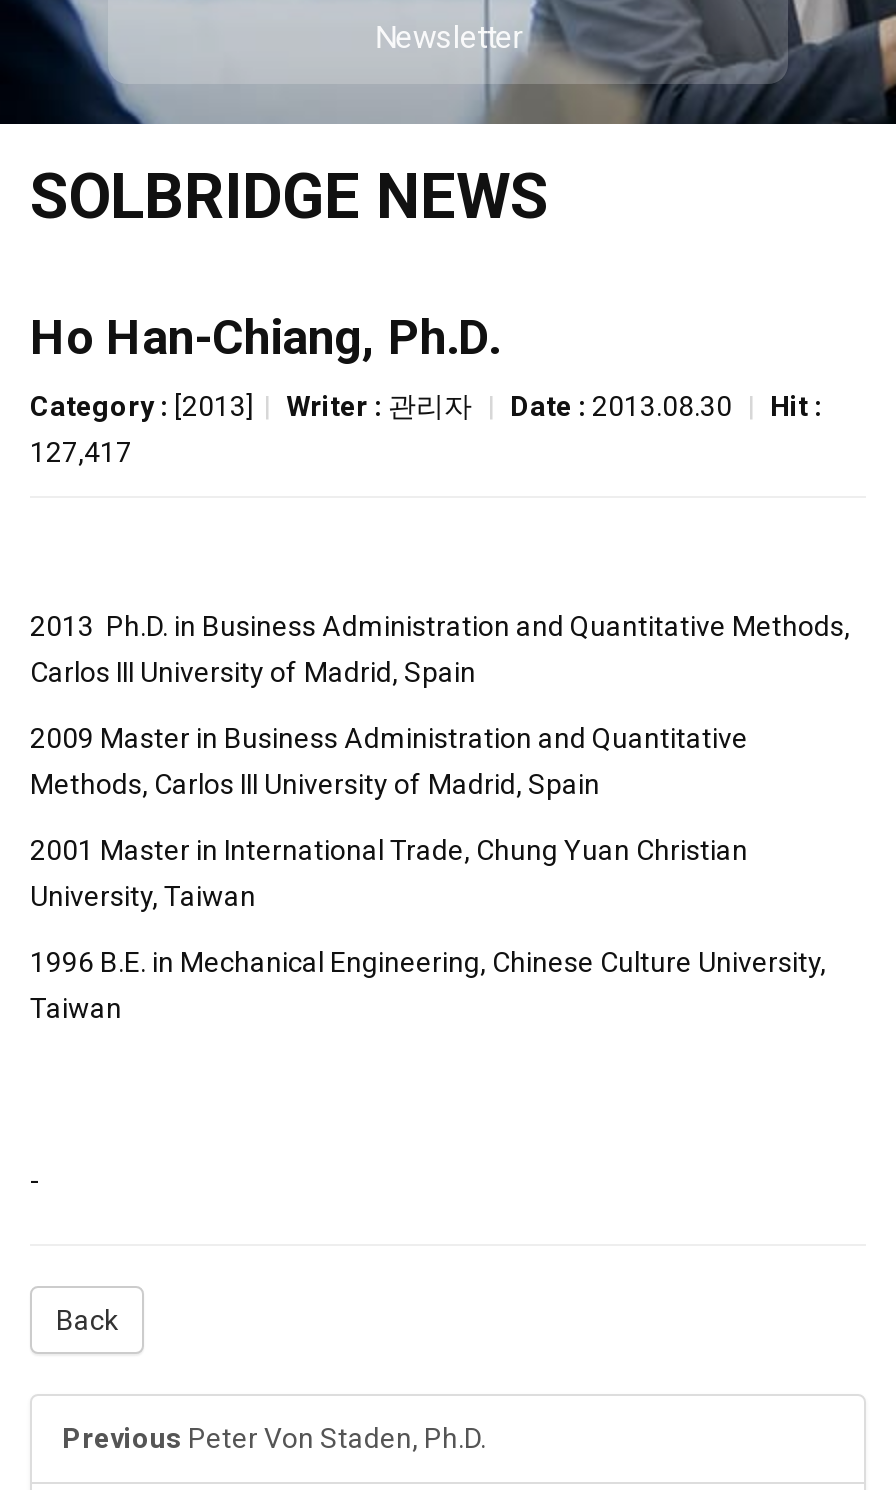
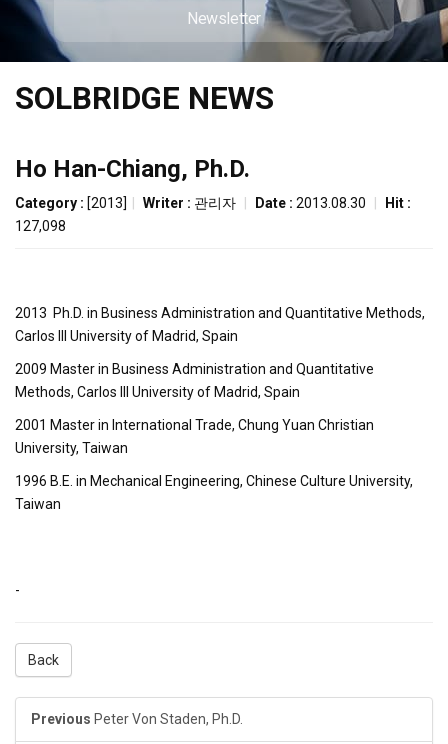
[30,436,132,468] 127,417 -> [15,218,66,234] 127,098

